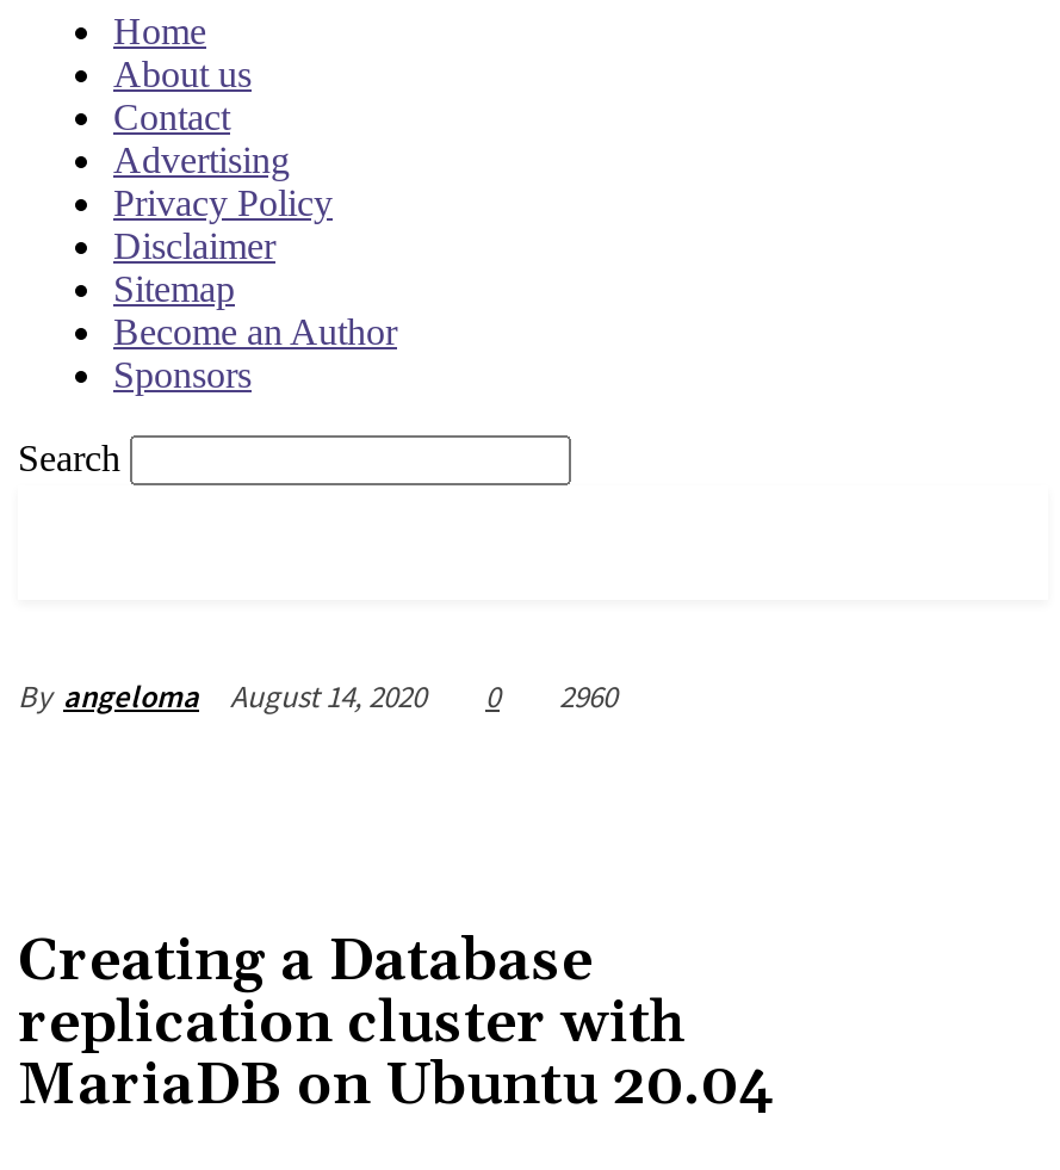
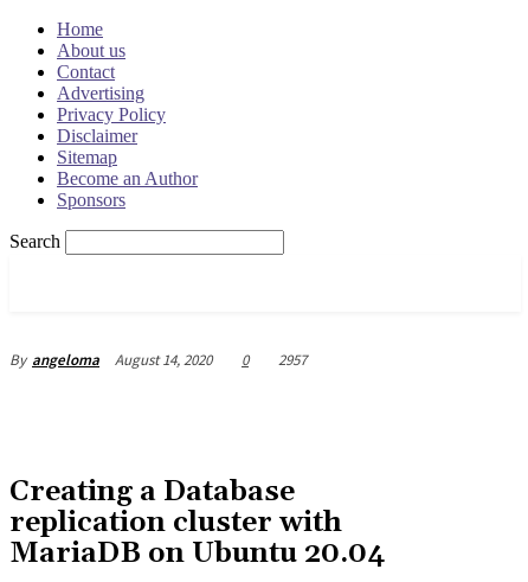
[18,676,616,717] By angeloma August 14, 2020 0 2960 -> [9,350,307,370] By angeloma August 14, 2020 0 2957

